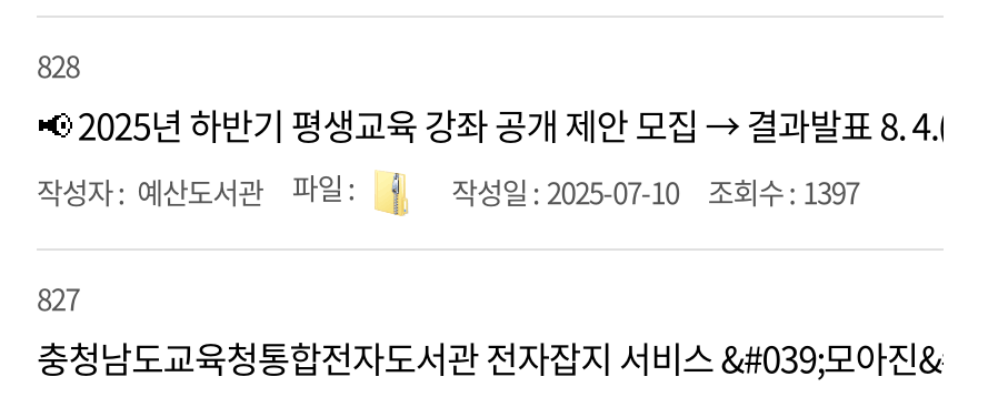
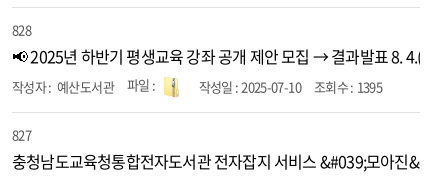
[803,170,859,212] 1397 -> [357,77,382,96] 1395

